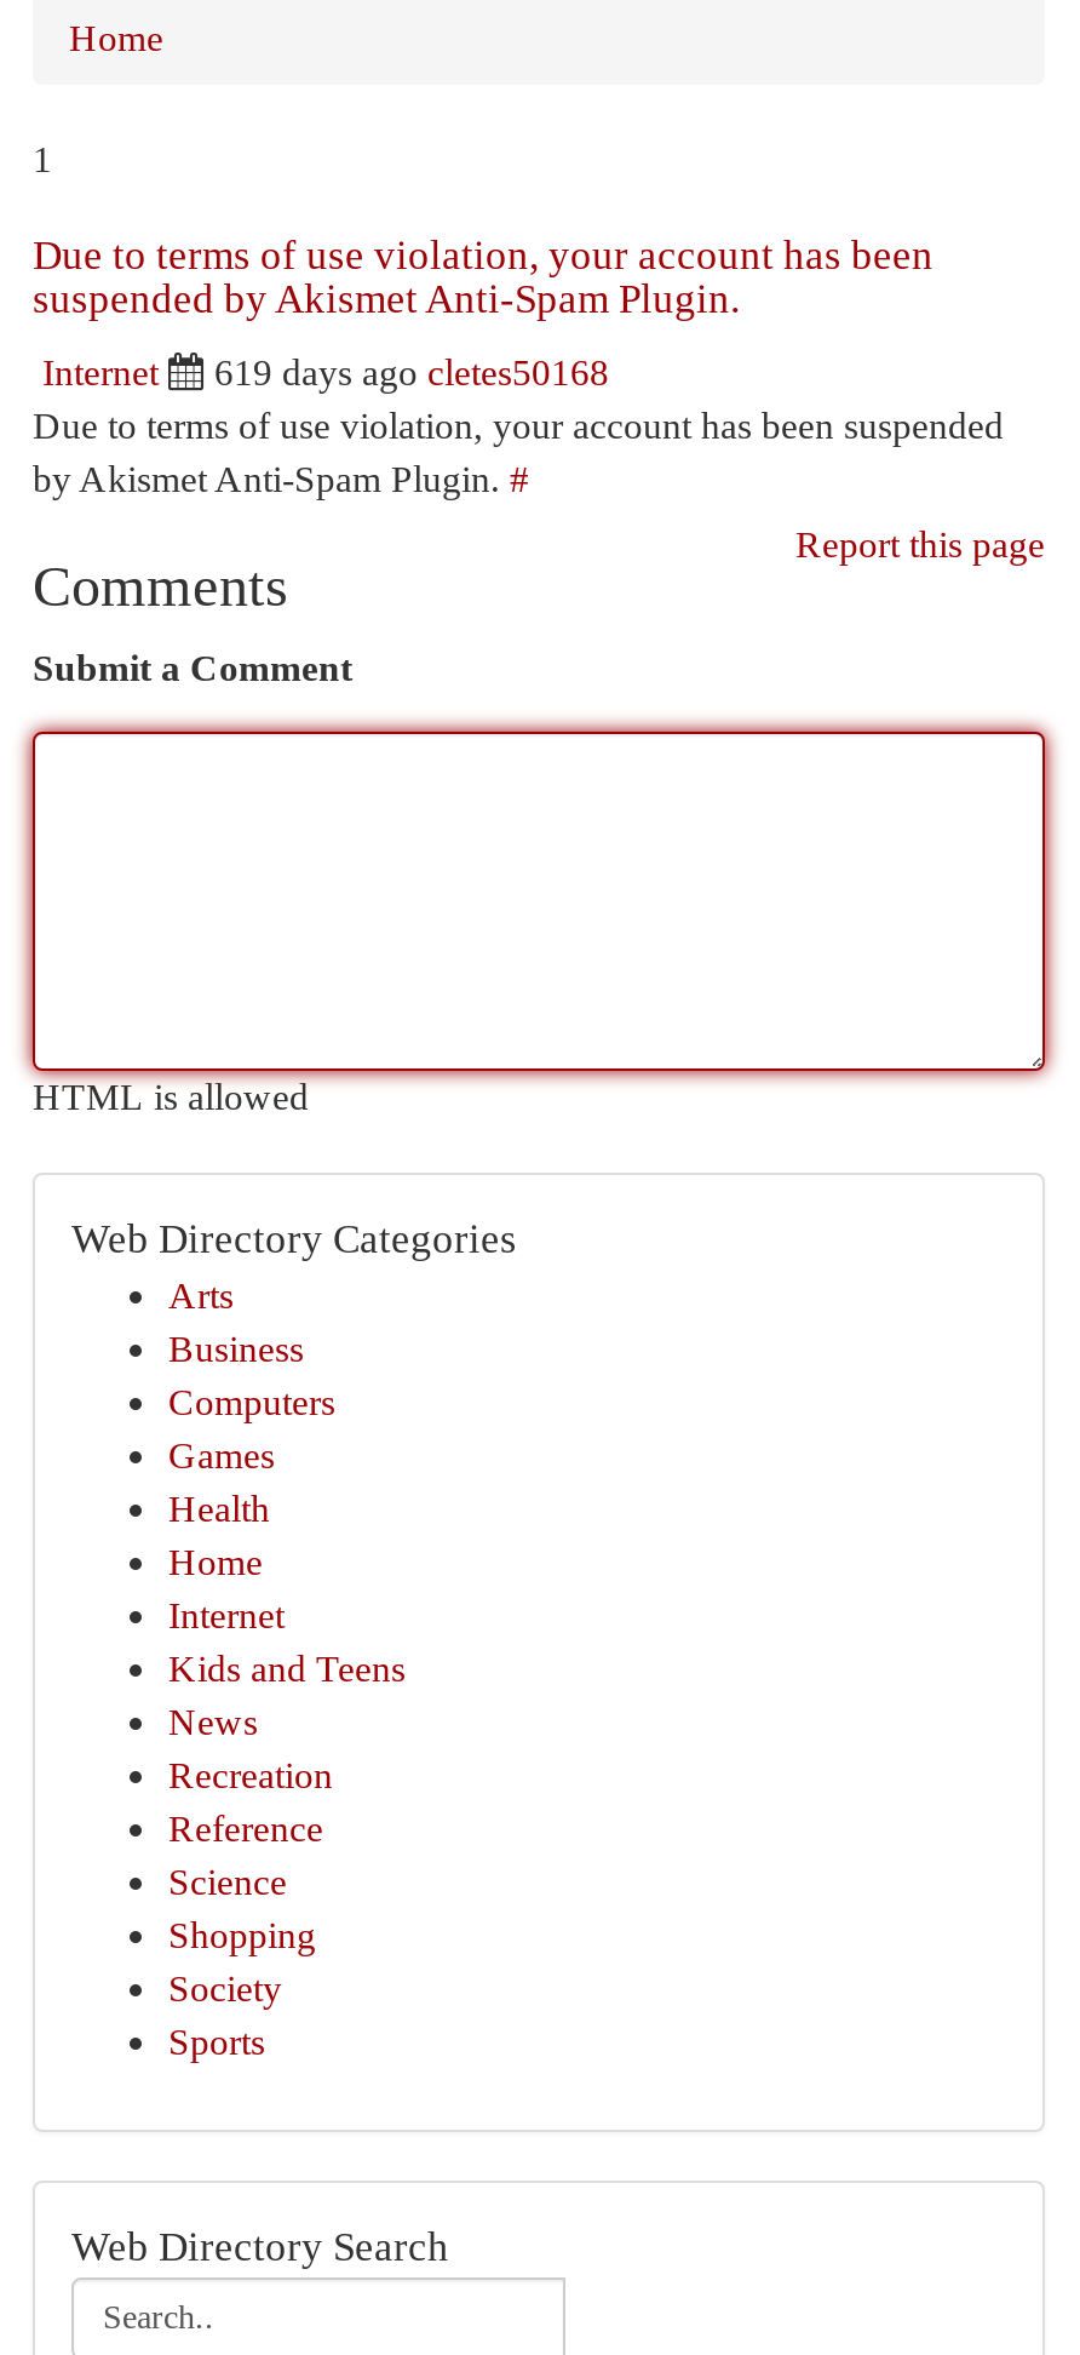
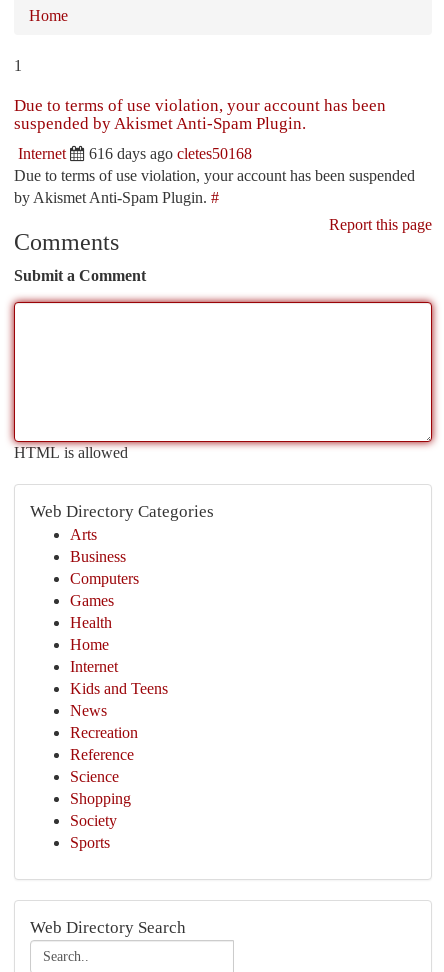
[214,351,609,392] 619 days ago cletes50168 -> [89,145,252,162] 616 days ago cletes50168

